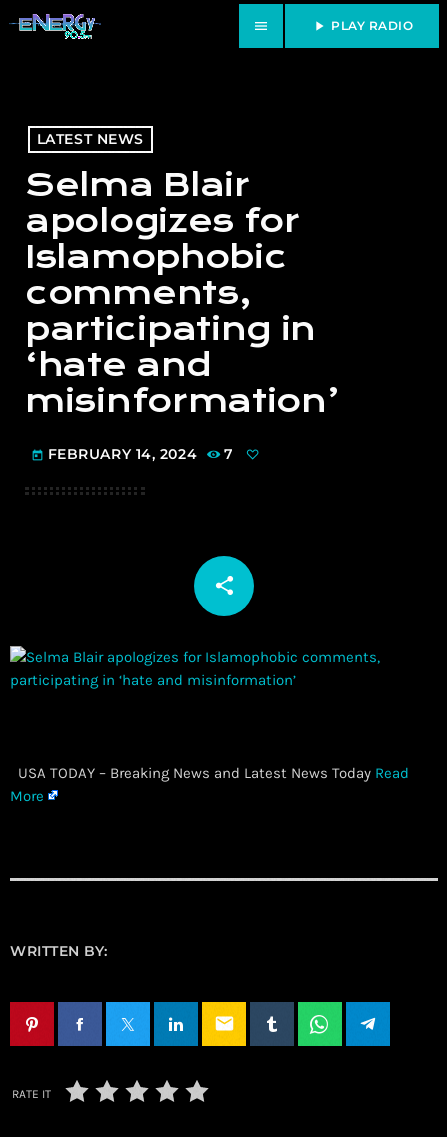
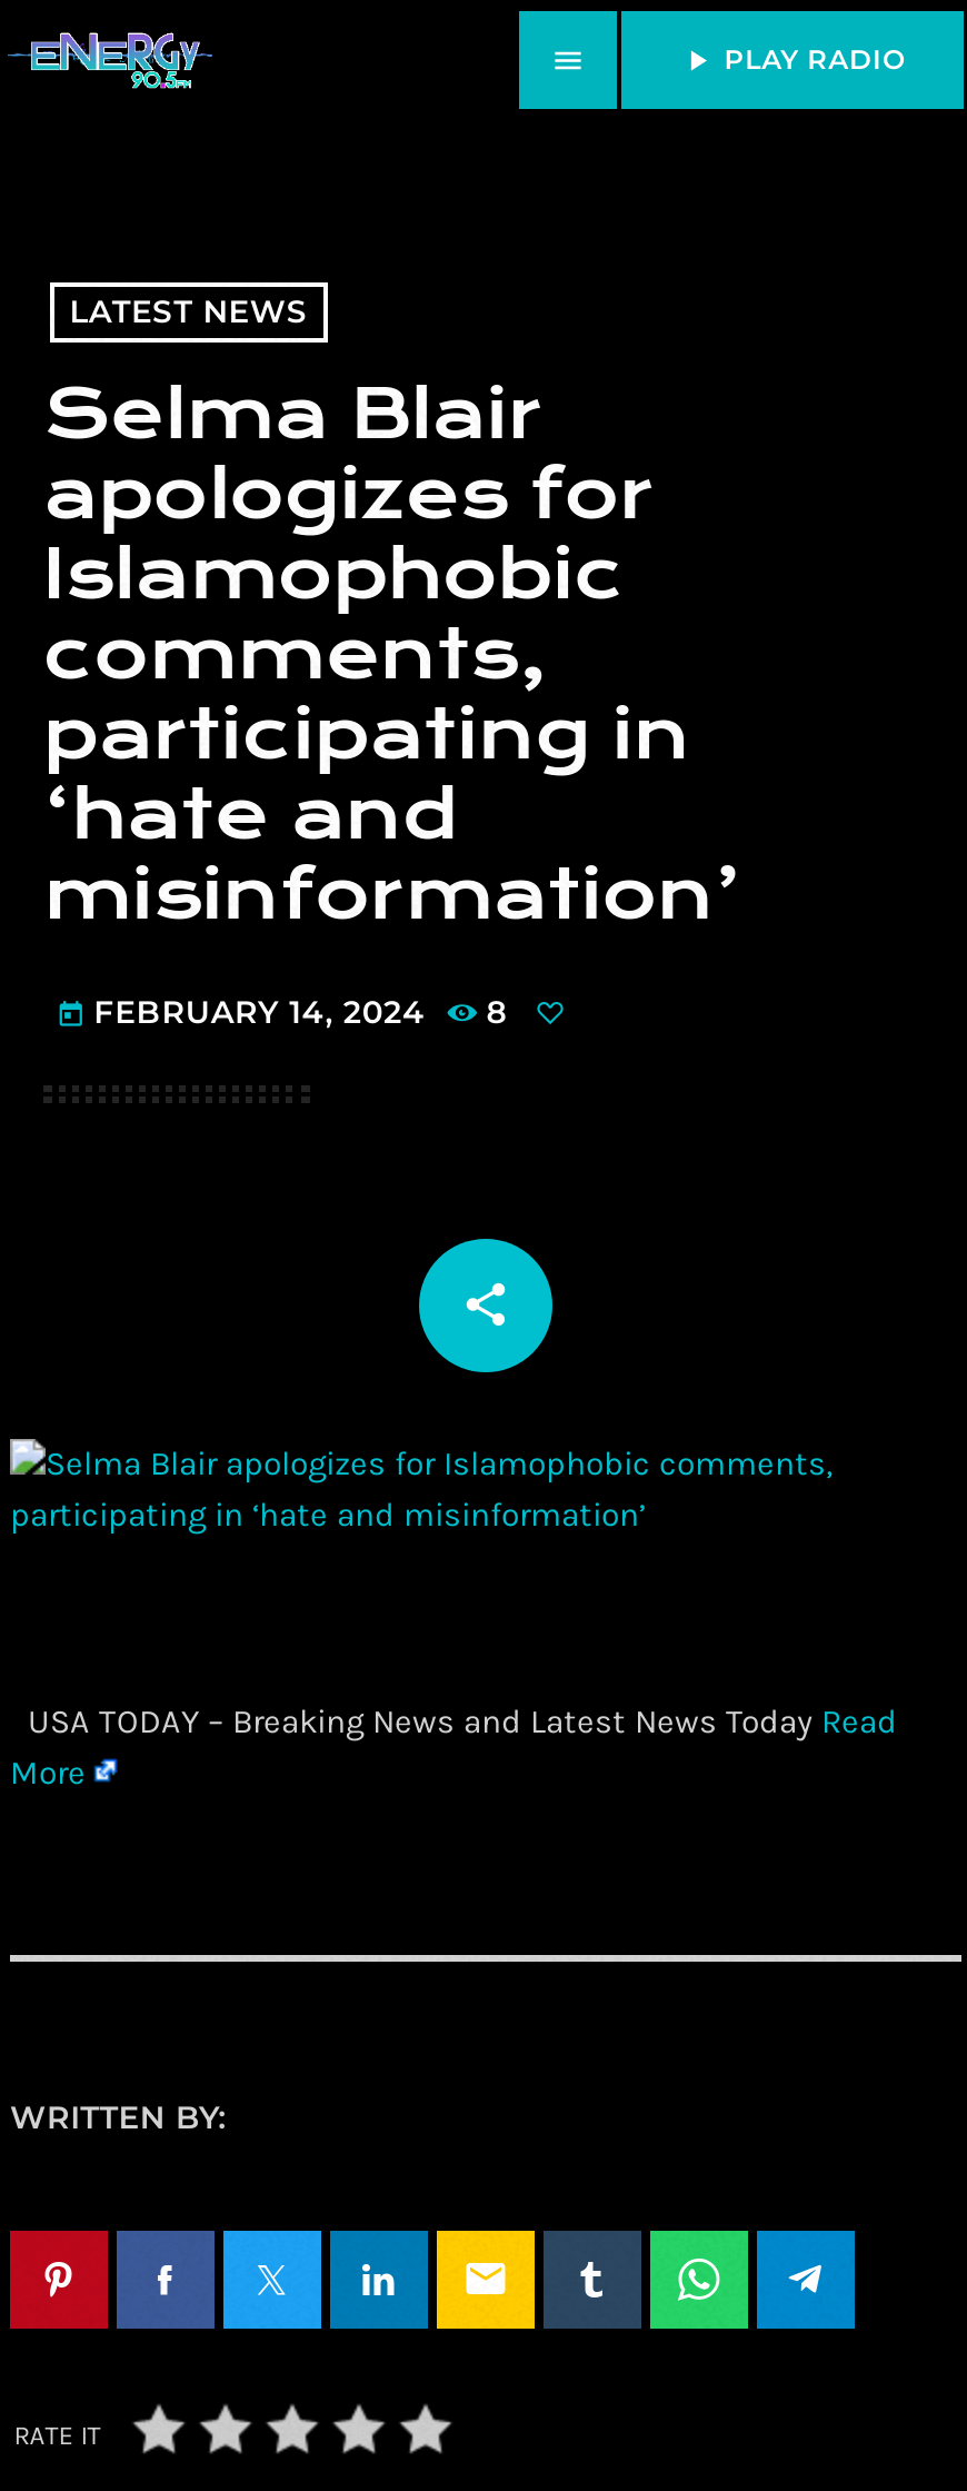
[224,445,238,463] 7 -> [486,992,518,1032] 8

